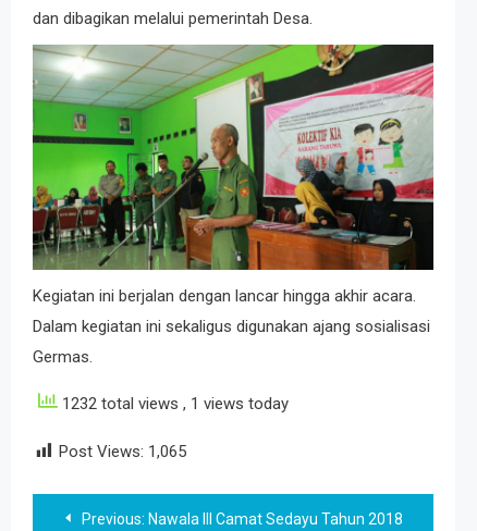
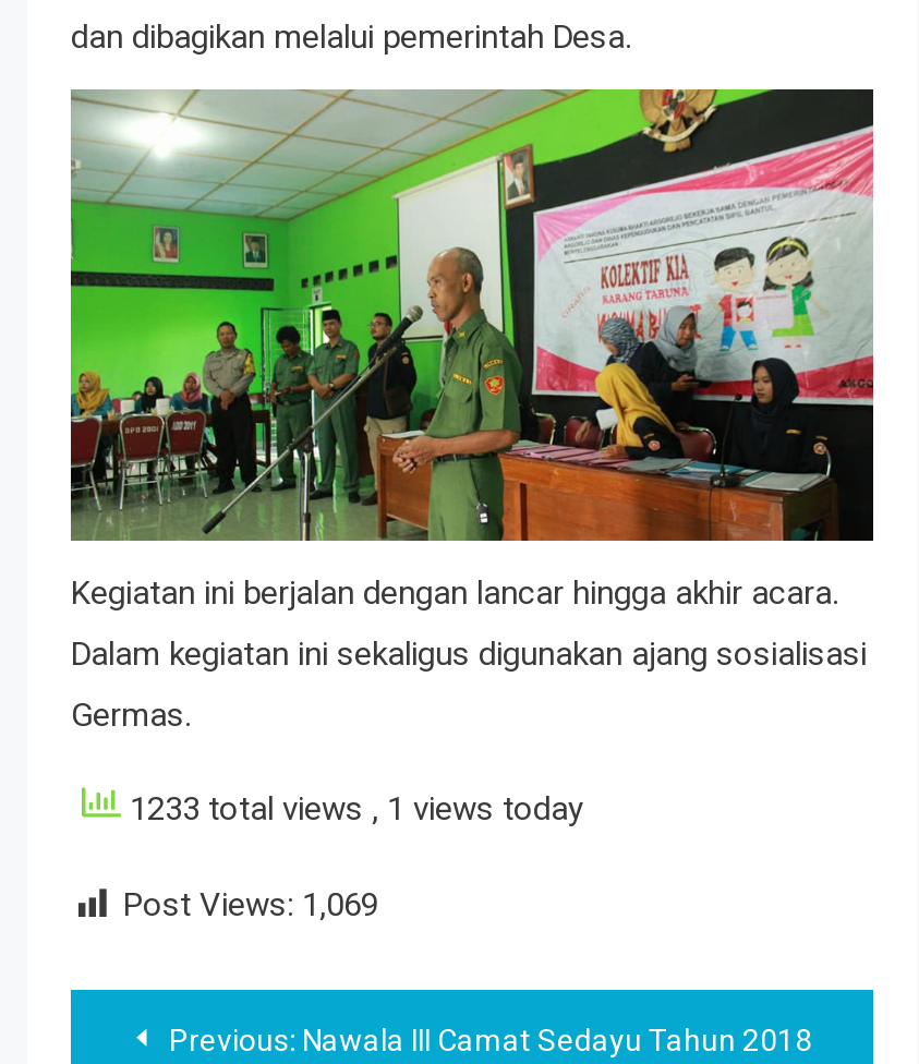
[58,393,289,413] 1232 total views, 1 views today -> [121,788,583,828] 1233 total views, 1 views today
[59,441,186,461] Post Views: 1,065 -> [123,884,378,924] Post Views: 1,069

